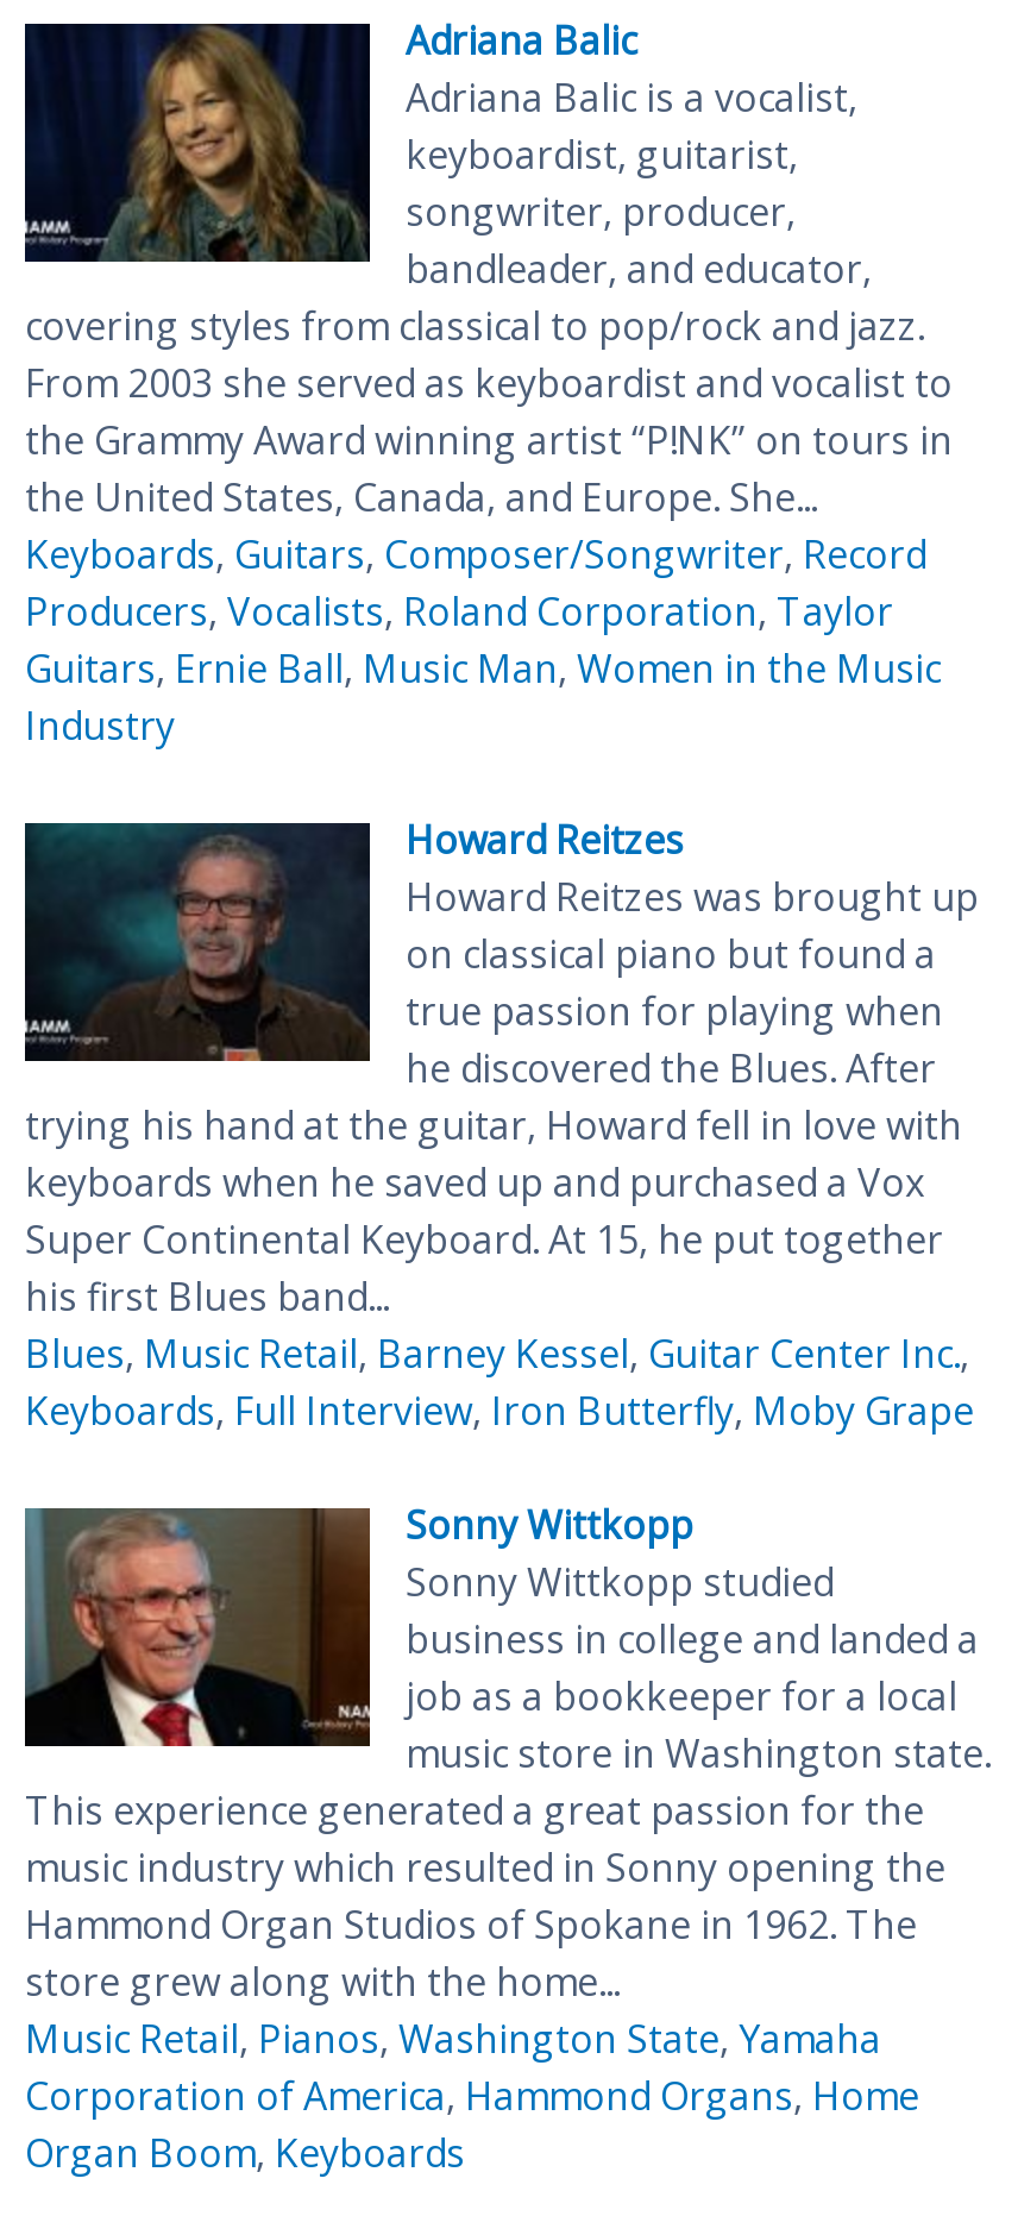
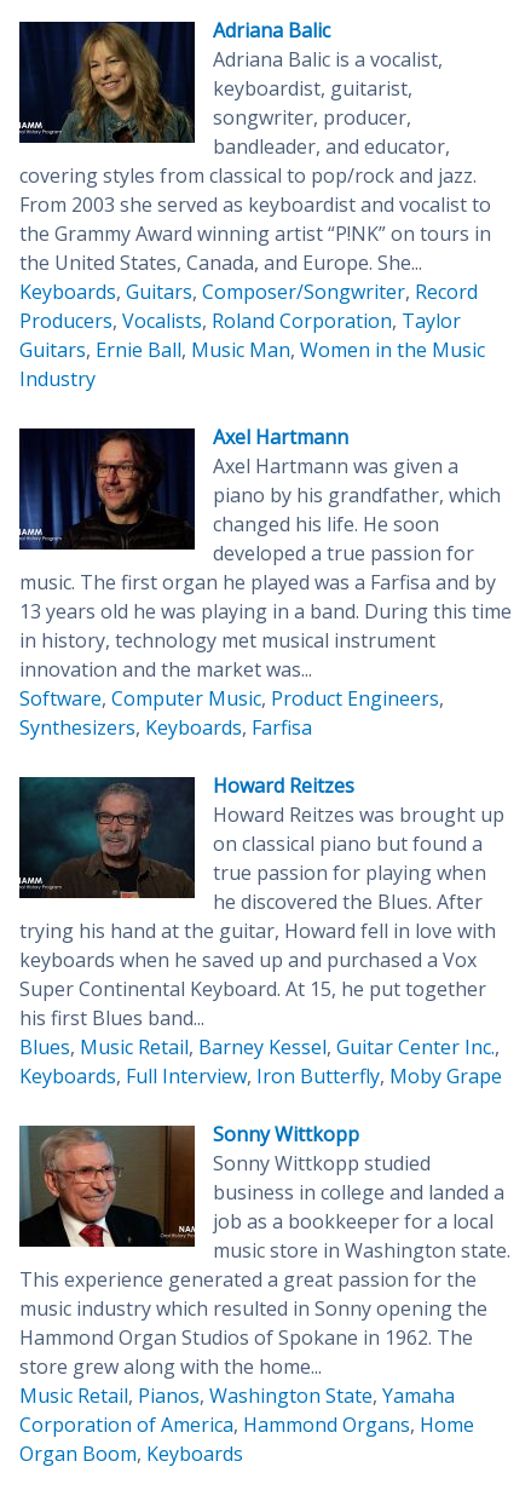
none -> [19,424,512,741] [image] | Axel Hartmann | Axel Hartmann was given a | piano by his grandfather, which | changed his life. He soon | developed a true passion for | music. The first organ he played was a Farfisa and by | 13 years old he was playing in a band. During this time | in history, technology met musical instrument | innovation and the market was... | Software, Computer Music, Product Engineers, | Synthesizers, Keyboards, Farfisa

